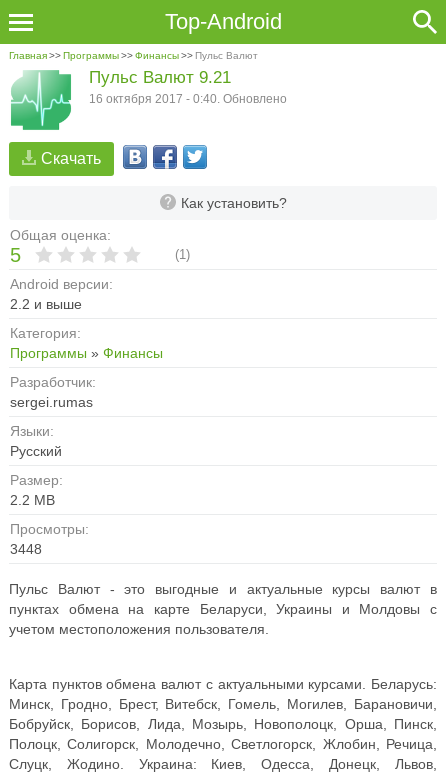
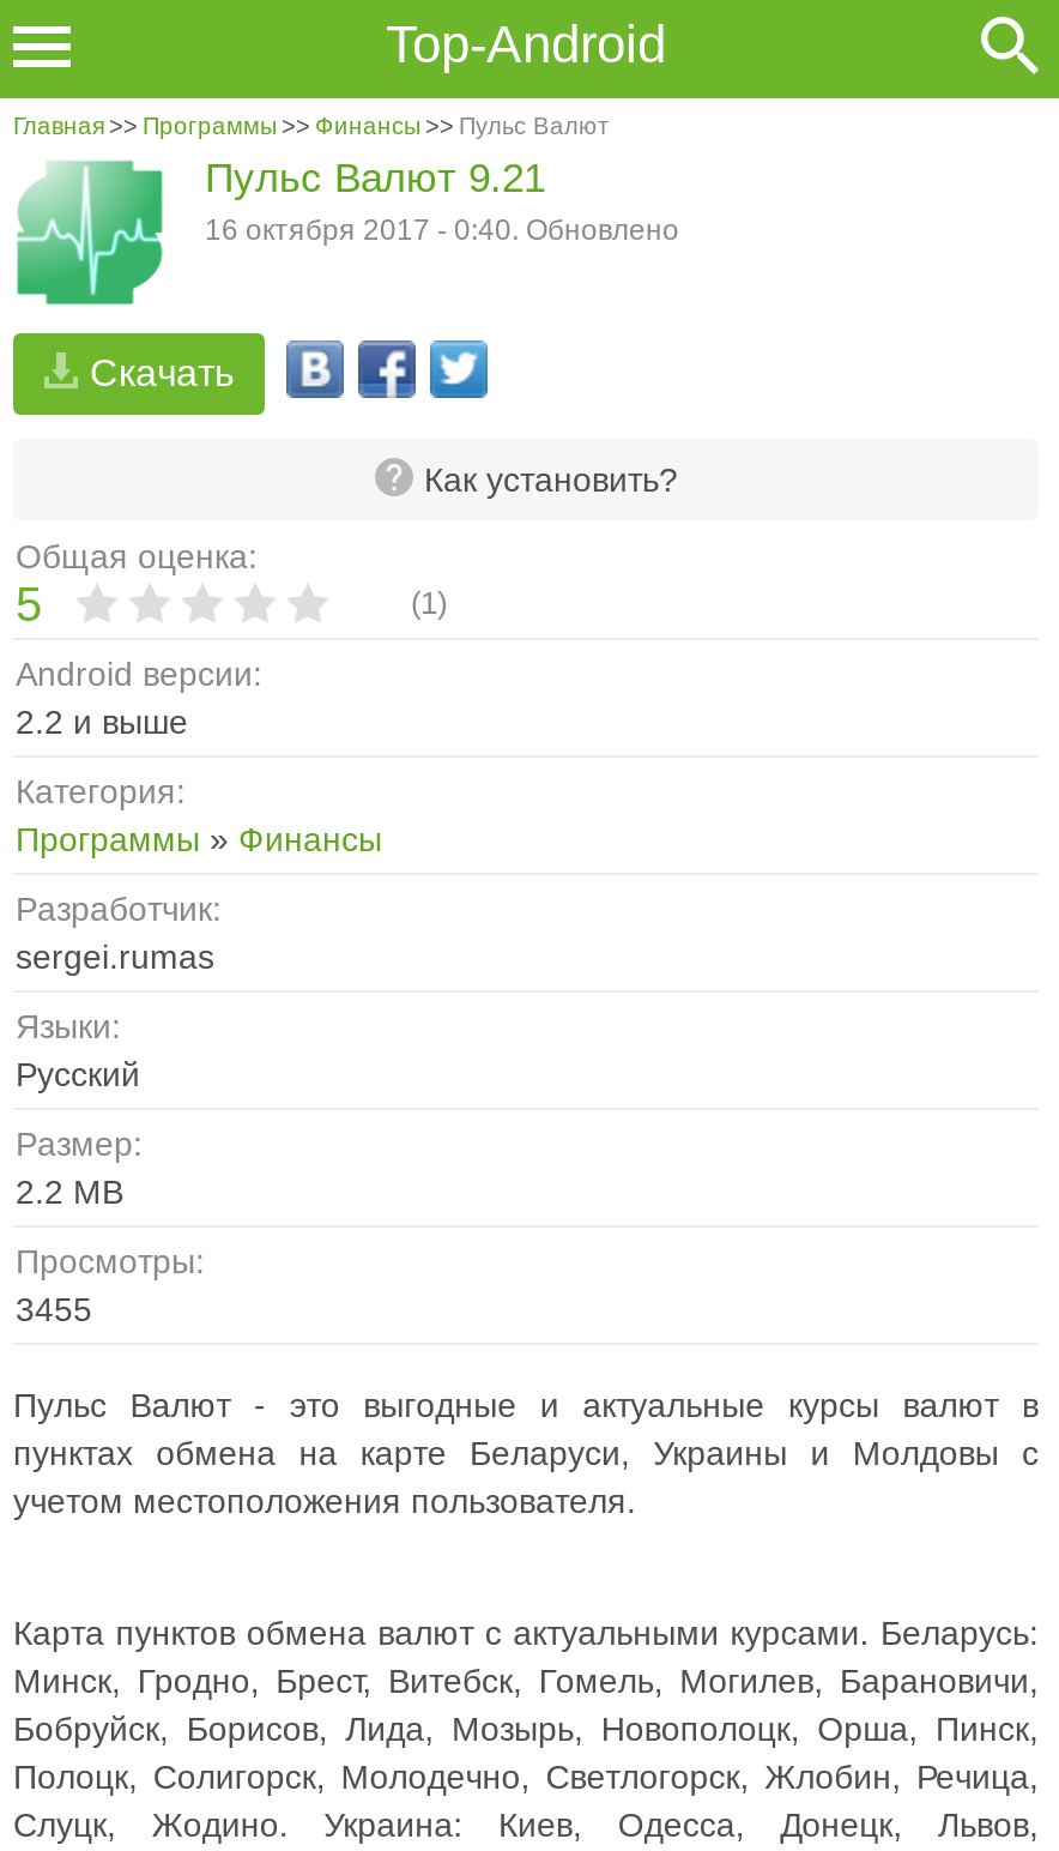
[10,541,42,557] 3448 -> [16,1290,92,1328] 3455

